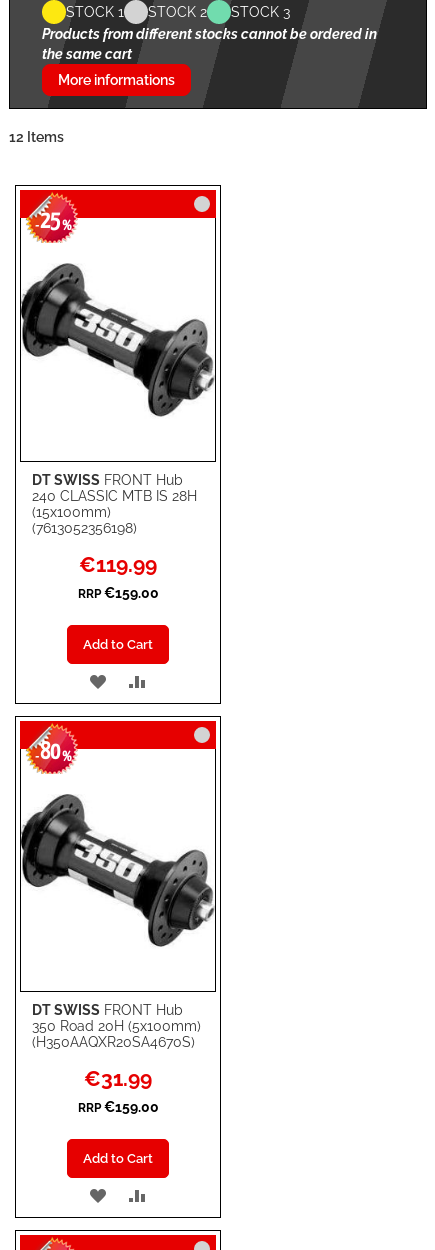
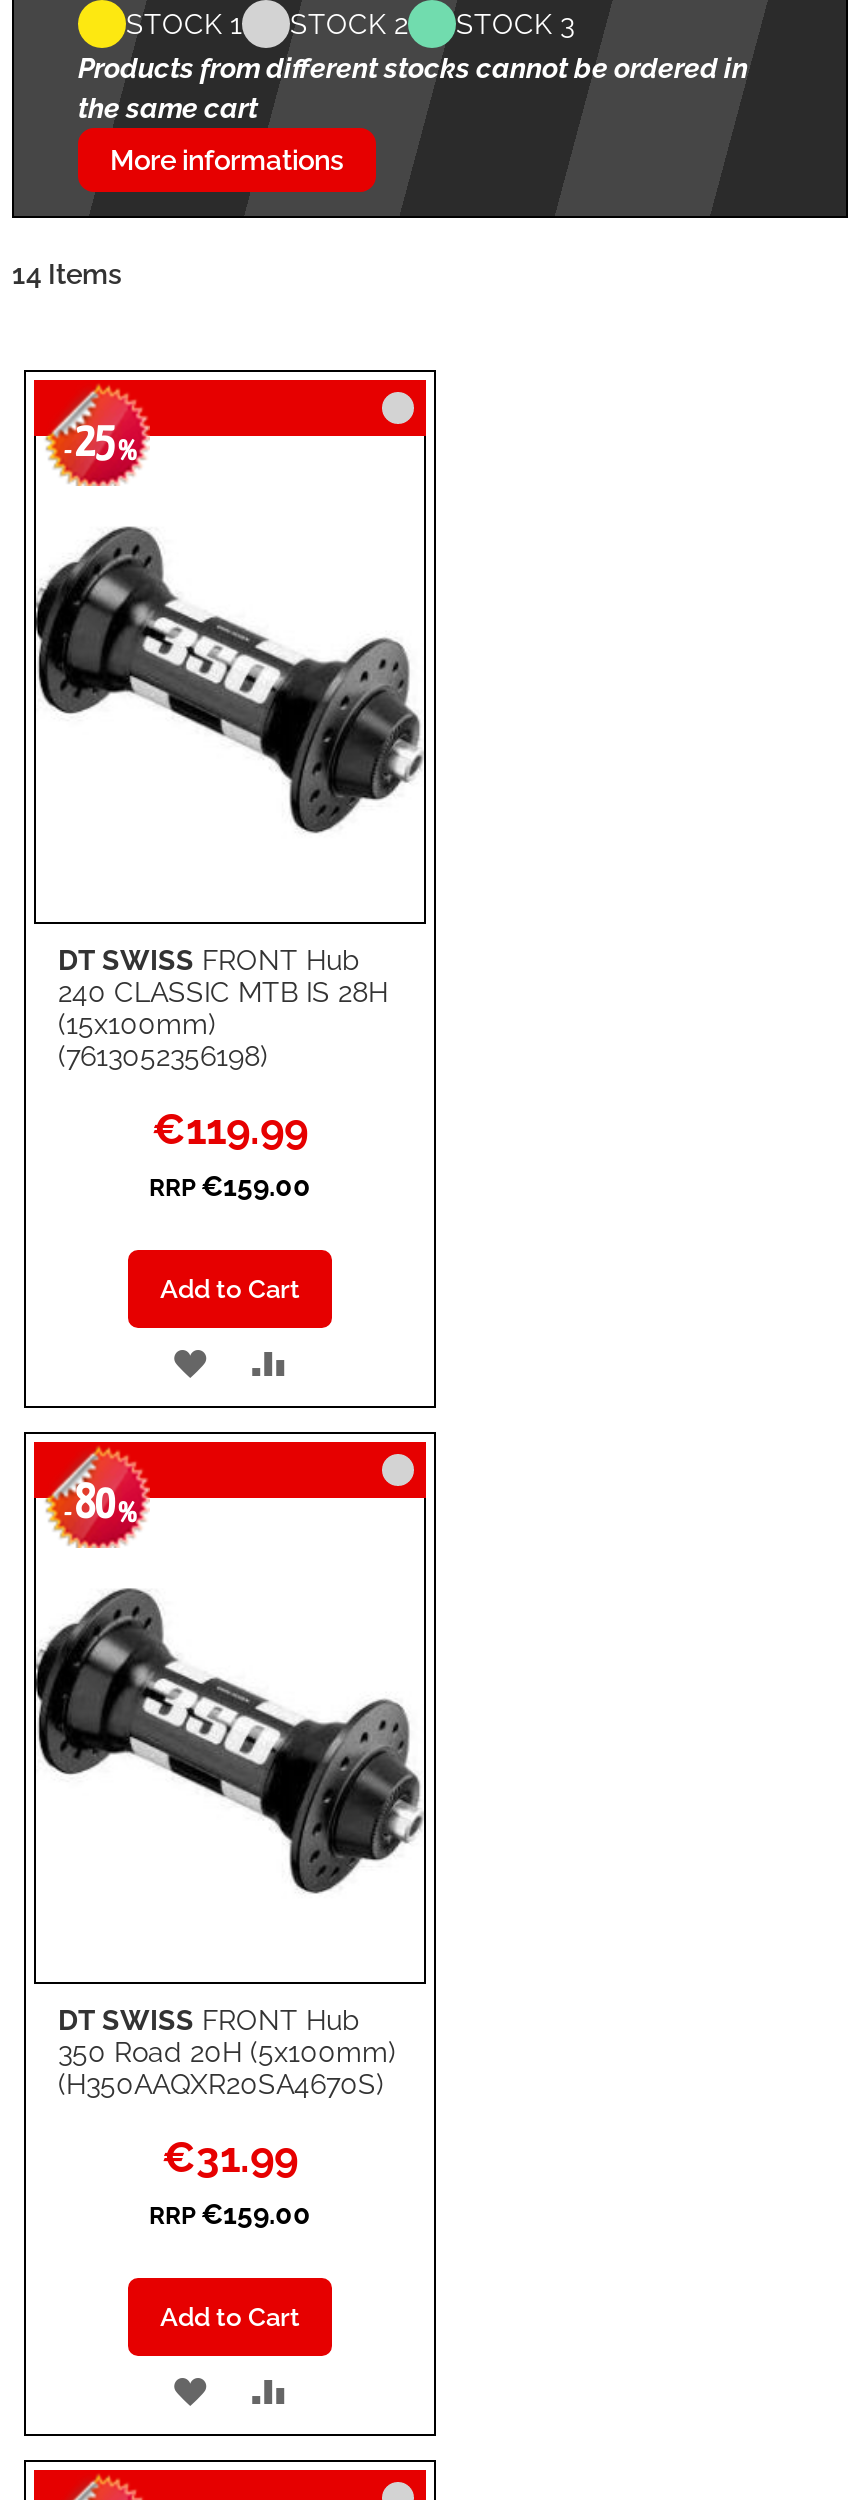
[9,129,64,145] 12 Items -> [12,258,122,290] 14 Items

